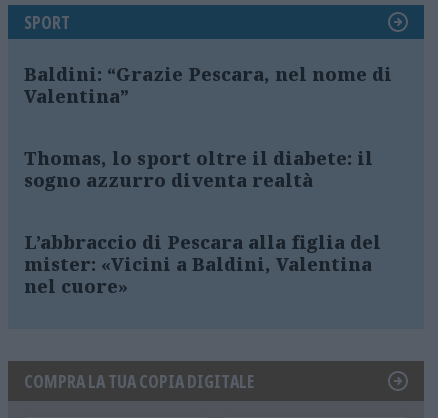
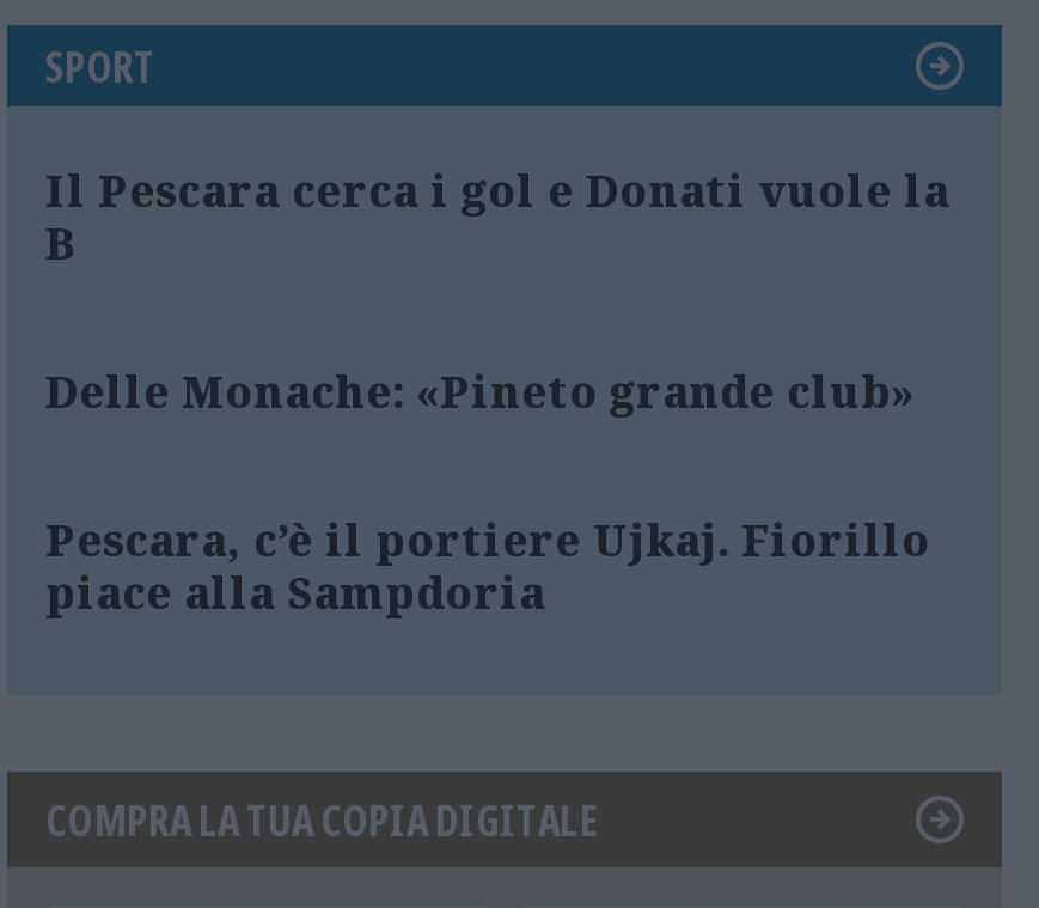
[24,62,392,108] Baldini: “Grazie Pescara, nel nome di | Valentina” -> [45,162,949,272] Il Pescara cerca i gol e Donati vuole la | B
[24,146,373,192] Thomas, lo sport oltre il diabete: il | sogno azzurro diventa realtà -> [45,363,913,420] Delle Monache: «Pineto grande club»
[24,230,381,298] L’abbraccio di Pescara alla figlia del | mister: «Vicini a Baldini, Valentina | nel cuore» -> [45,511,930,621] Pescara, c’è il portiere Ujkaj. Fiorillo | piace alla Sampdoria

